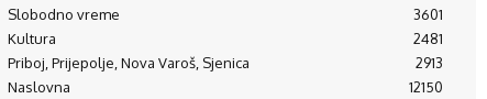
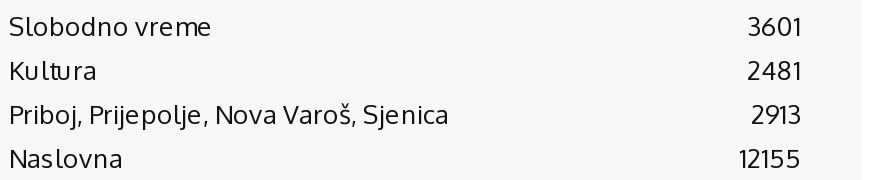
[409,78,443,95] 12150 -> [739,141,801,173] 12155

